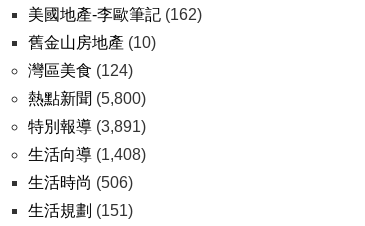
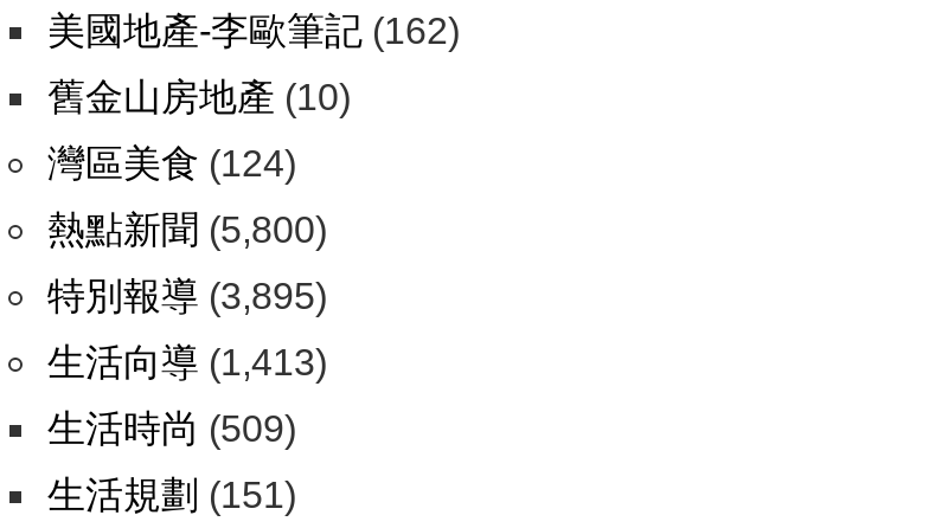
[28,118,146,135] 特別報導(3,891) -> [47,276,327,316] 特別報導(3,895)
[28,146,146,163] 生活向導(1,408) -> [47,342,327,382] 生活向導(1,413)
[28,174,133,191] 生活時尚(506) -> [47,408,296,449] 生活時尚(509)

